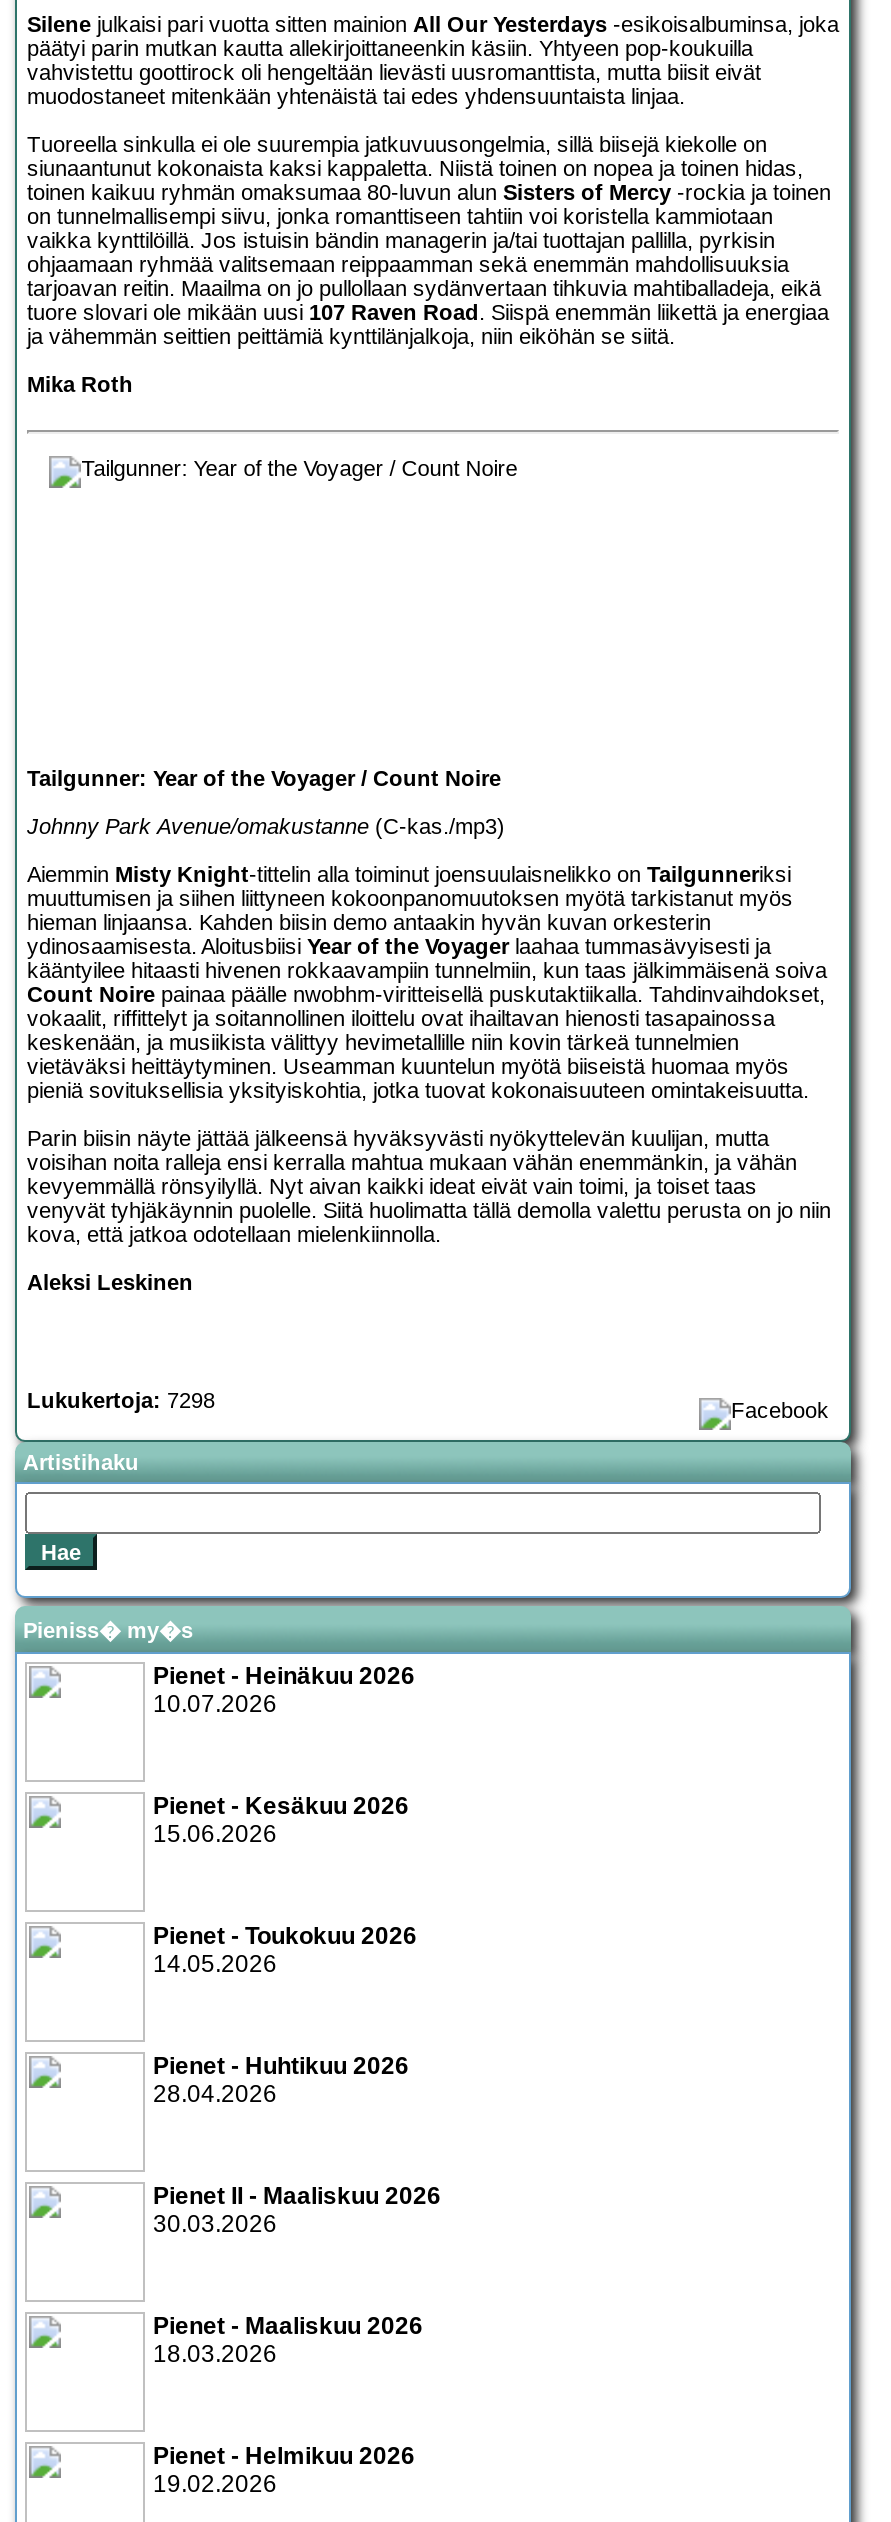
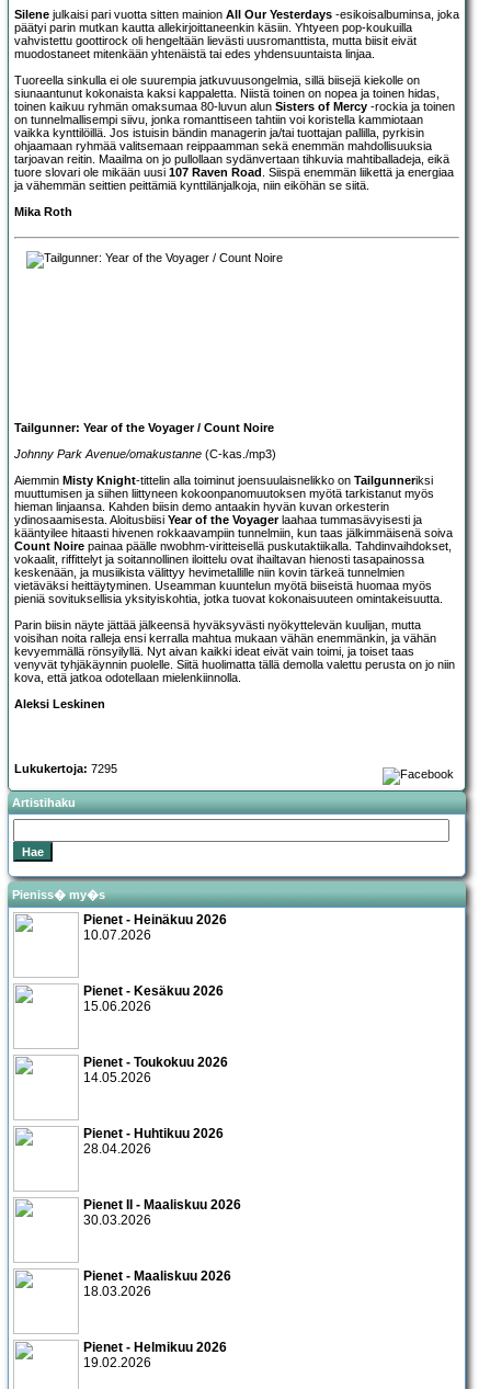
[27,1388,215,1412] Lukukertoja: 7298 -> [14,762,117,775] Lukukertoja: 7295

